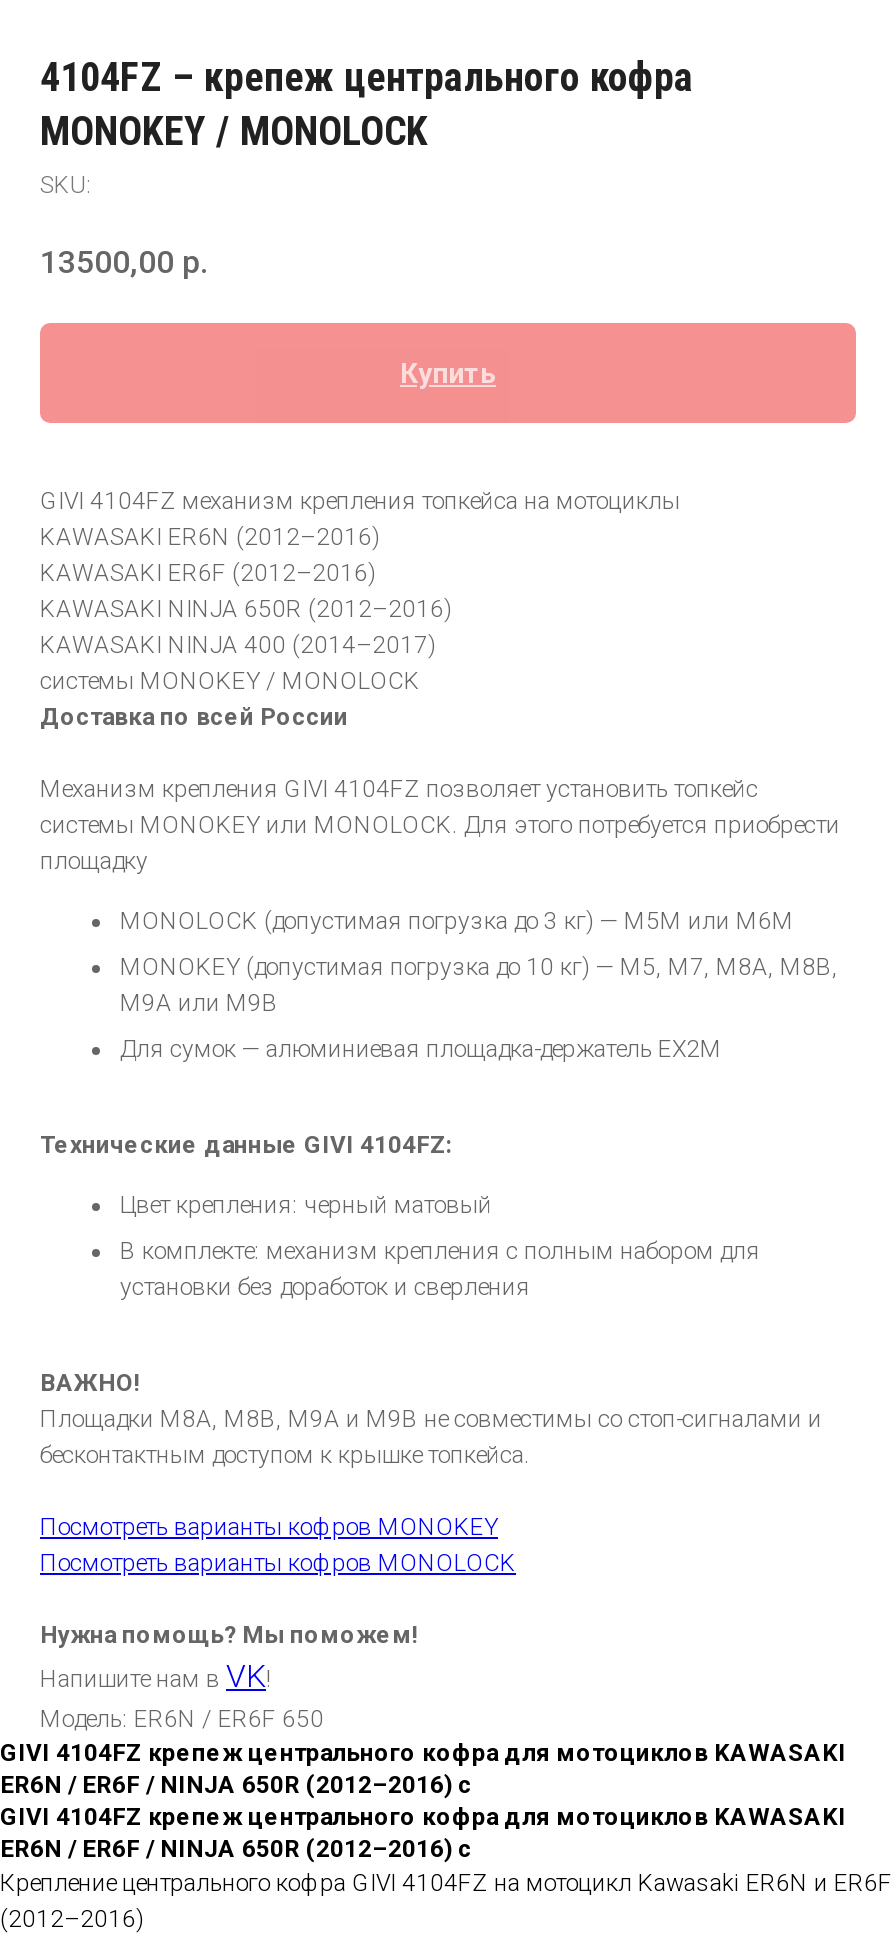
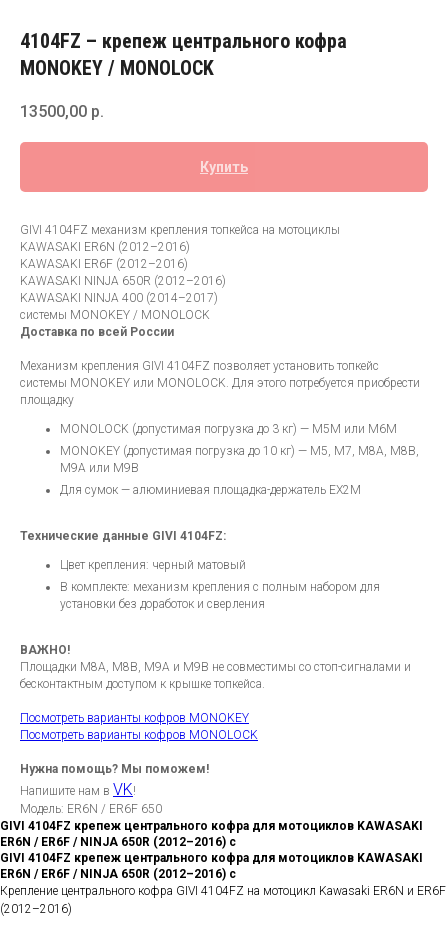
[40,171,92,199] SKU: -> none

